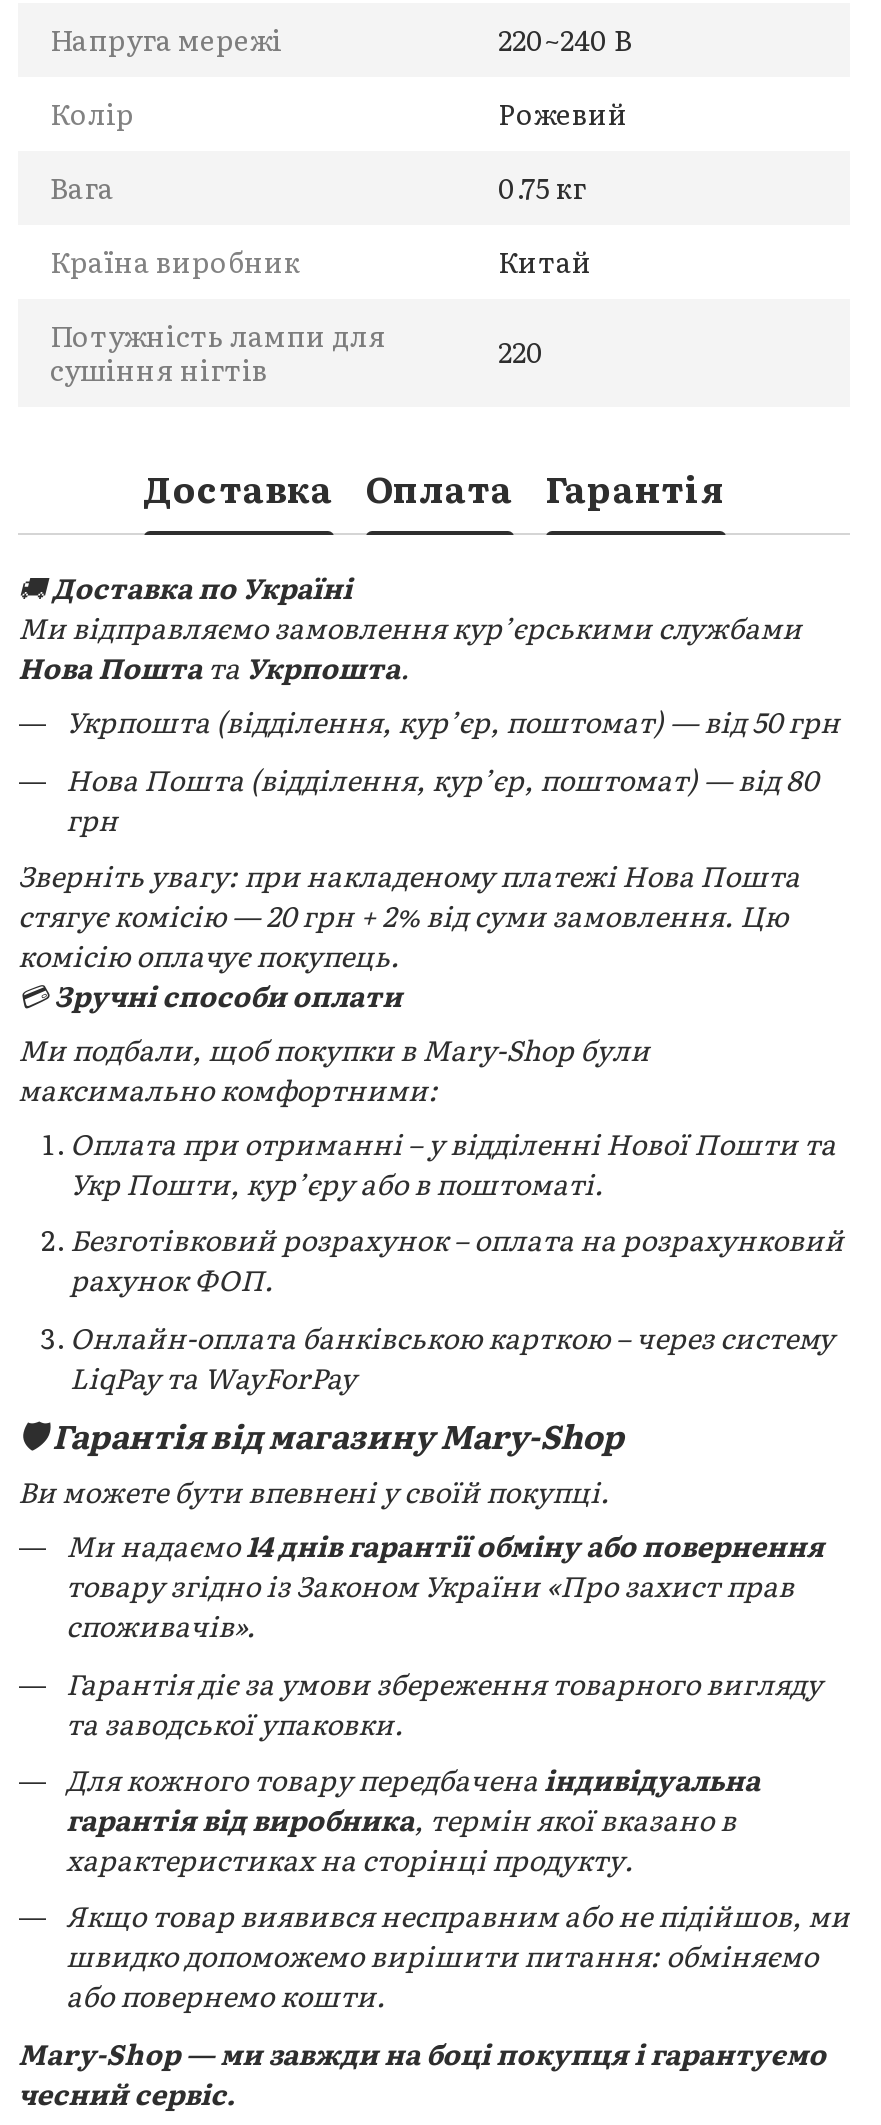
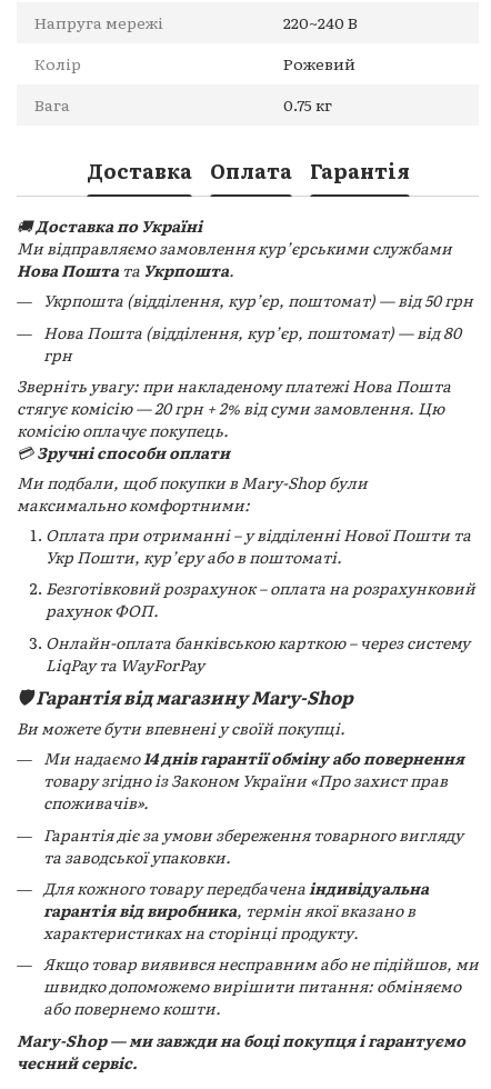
[50,242,592,390] Країна виробник | Китай | Потужність лампи для | сушіння нігтів | 220 -> none

